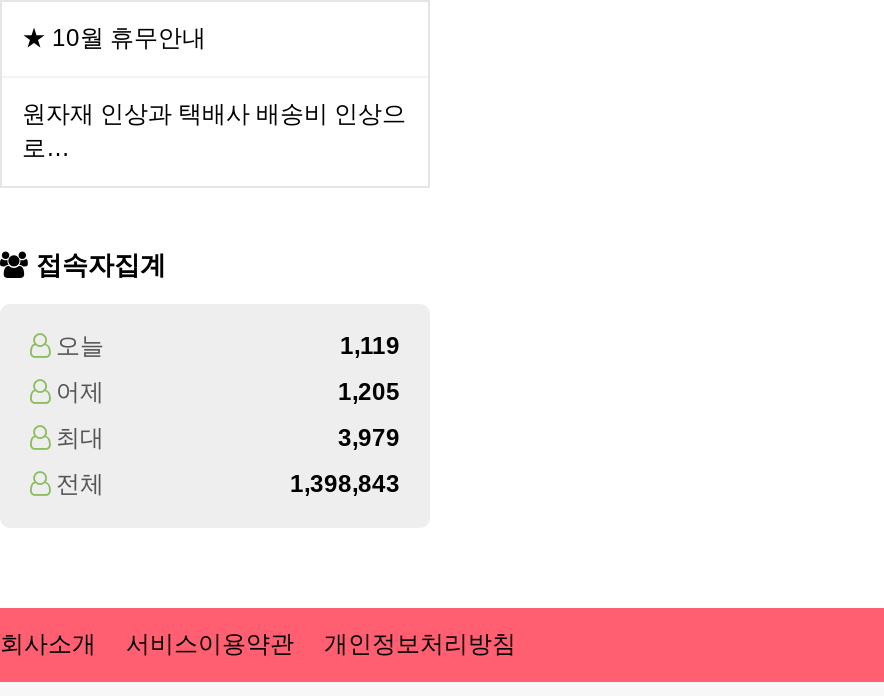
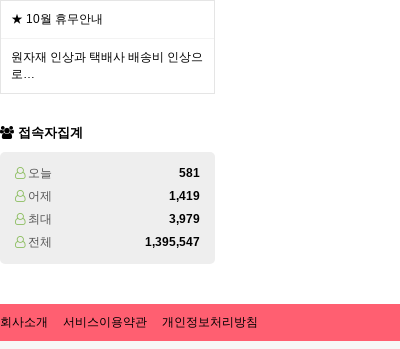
[340,332,400,360] 1,119 -> [179,166,200,180] 581
[338,378,400,406] 1,205 -> [169,189,200,203] 1,419
[290,470,400,498] 1,398,843 -> [145,235,200,249] 1,395,547

